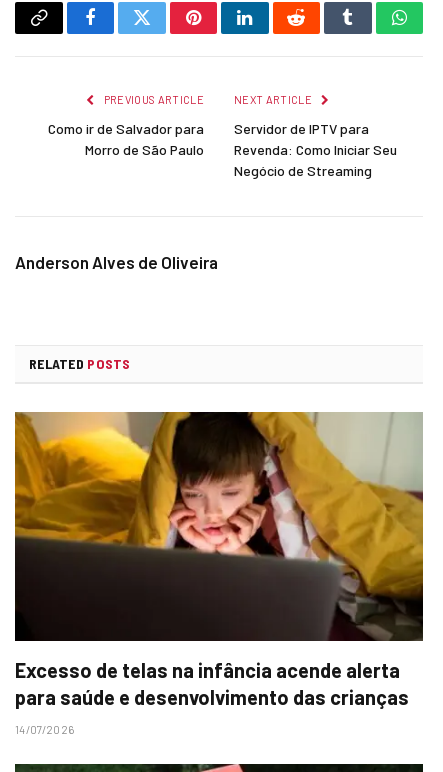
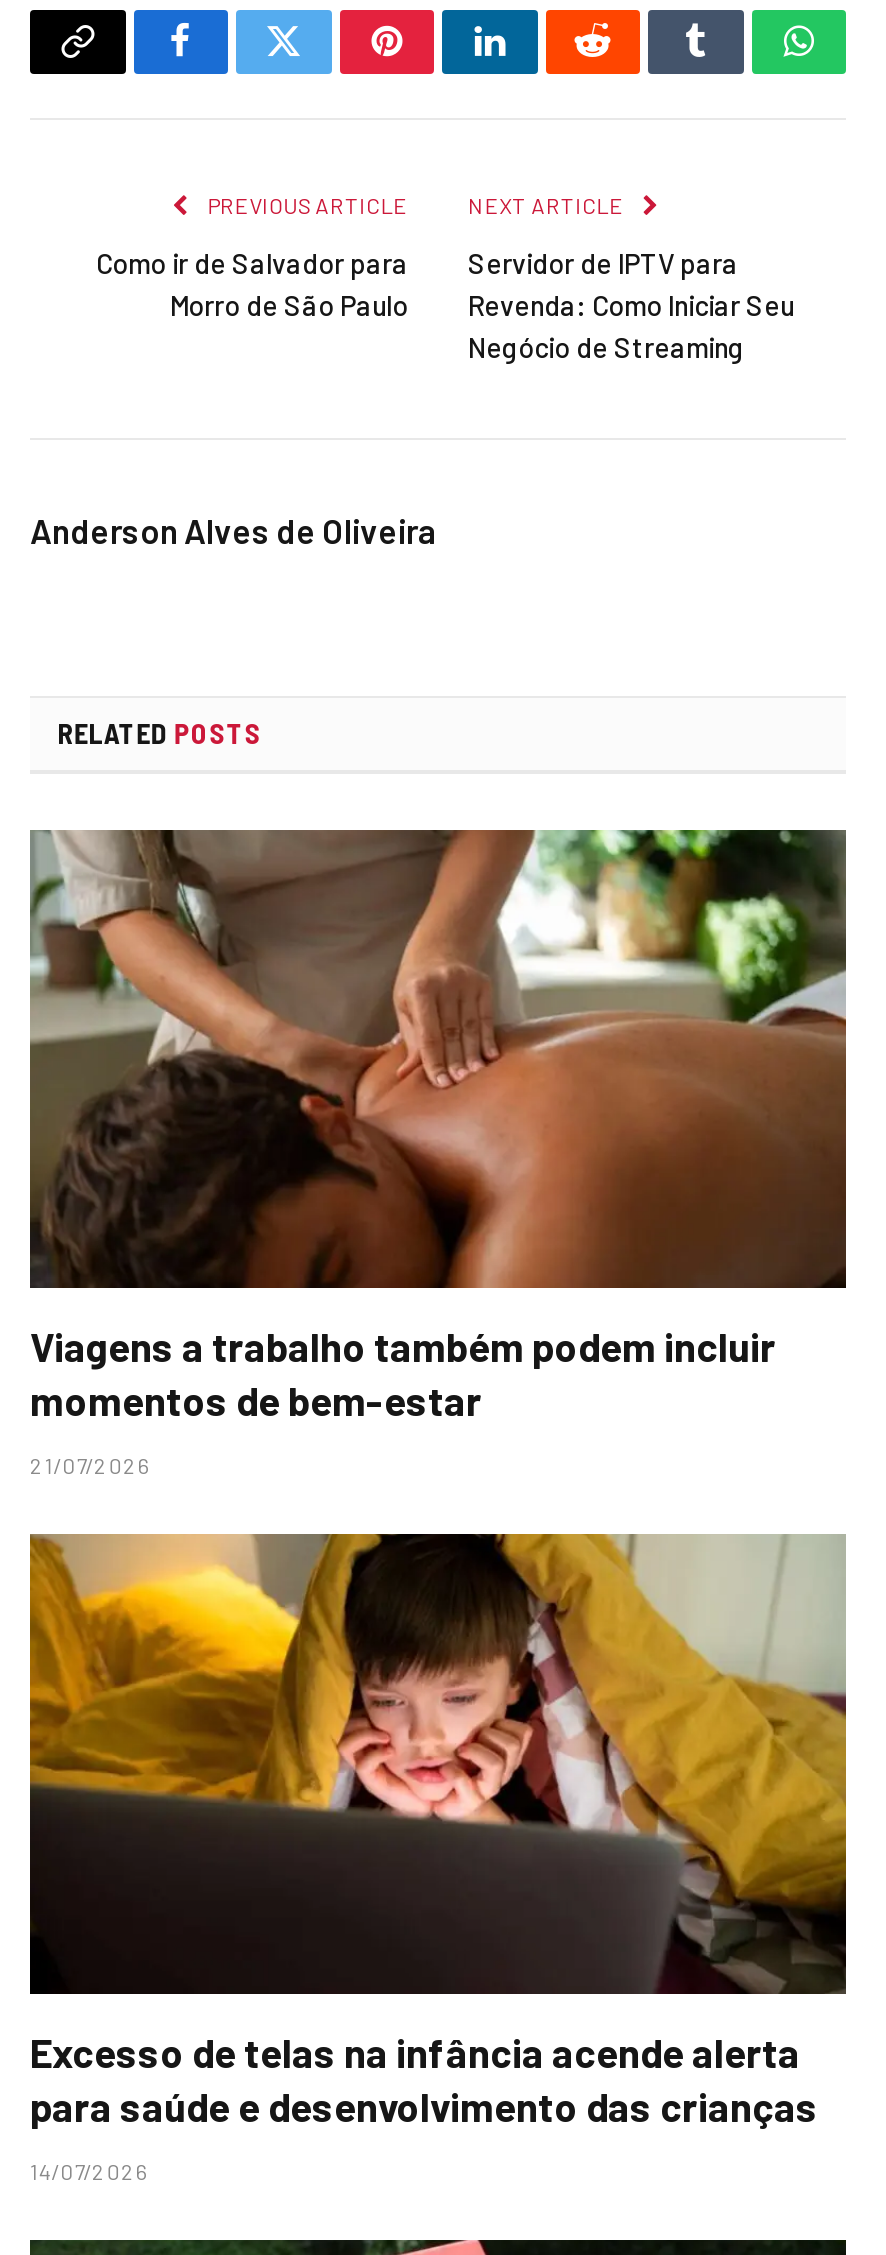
none -> [28,828,846,1478] [image] | Viagens a trabalho também podem incluir | momentos de bem-estar | 21/07/2026

